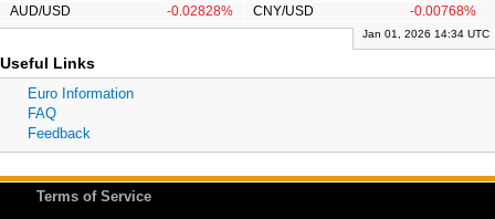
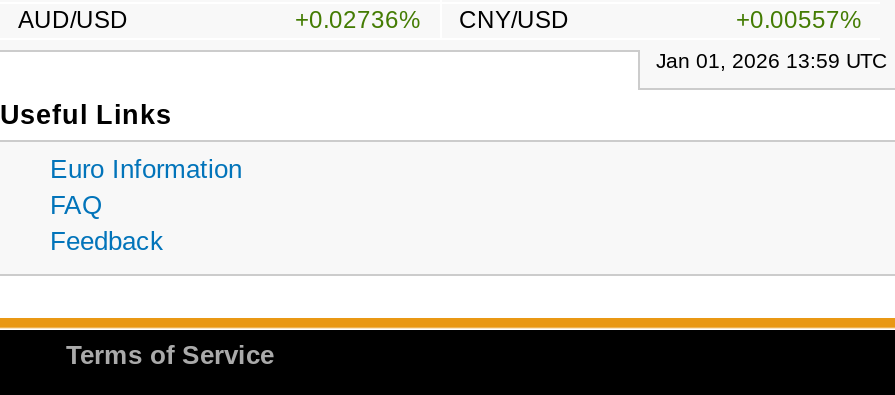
[166,3,314,19] -0.02828% CNY/USD -> [295,6,569,34] +0.02736% CNY/USD
[410,3,476,19] -0.00768% -> [736,6,862,34] +0.00557%
[362,28,489,40] Jan 01, 2026 14:34 UTC -> [656,50,886,72] Jan 01, 2026 13:59 UTC

